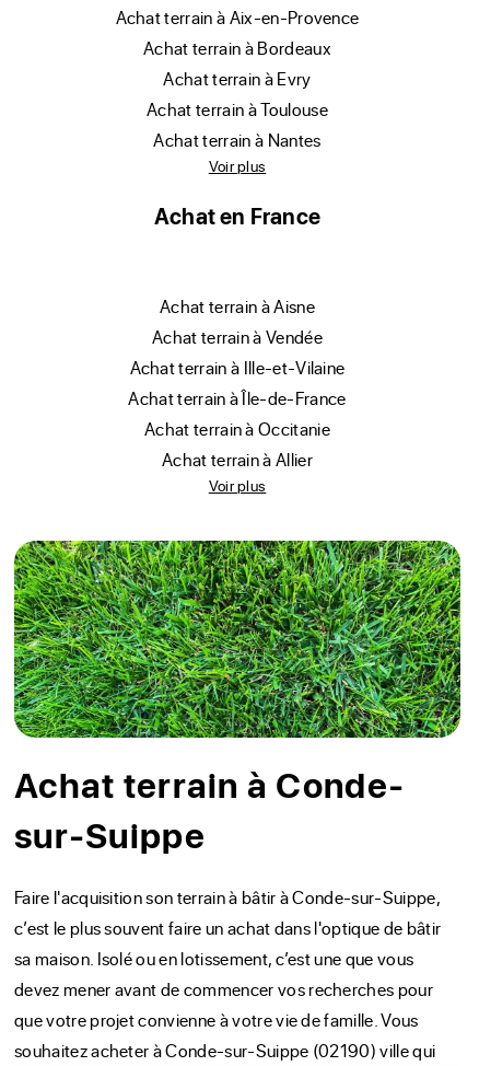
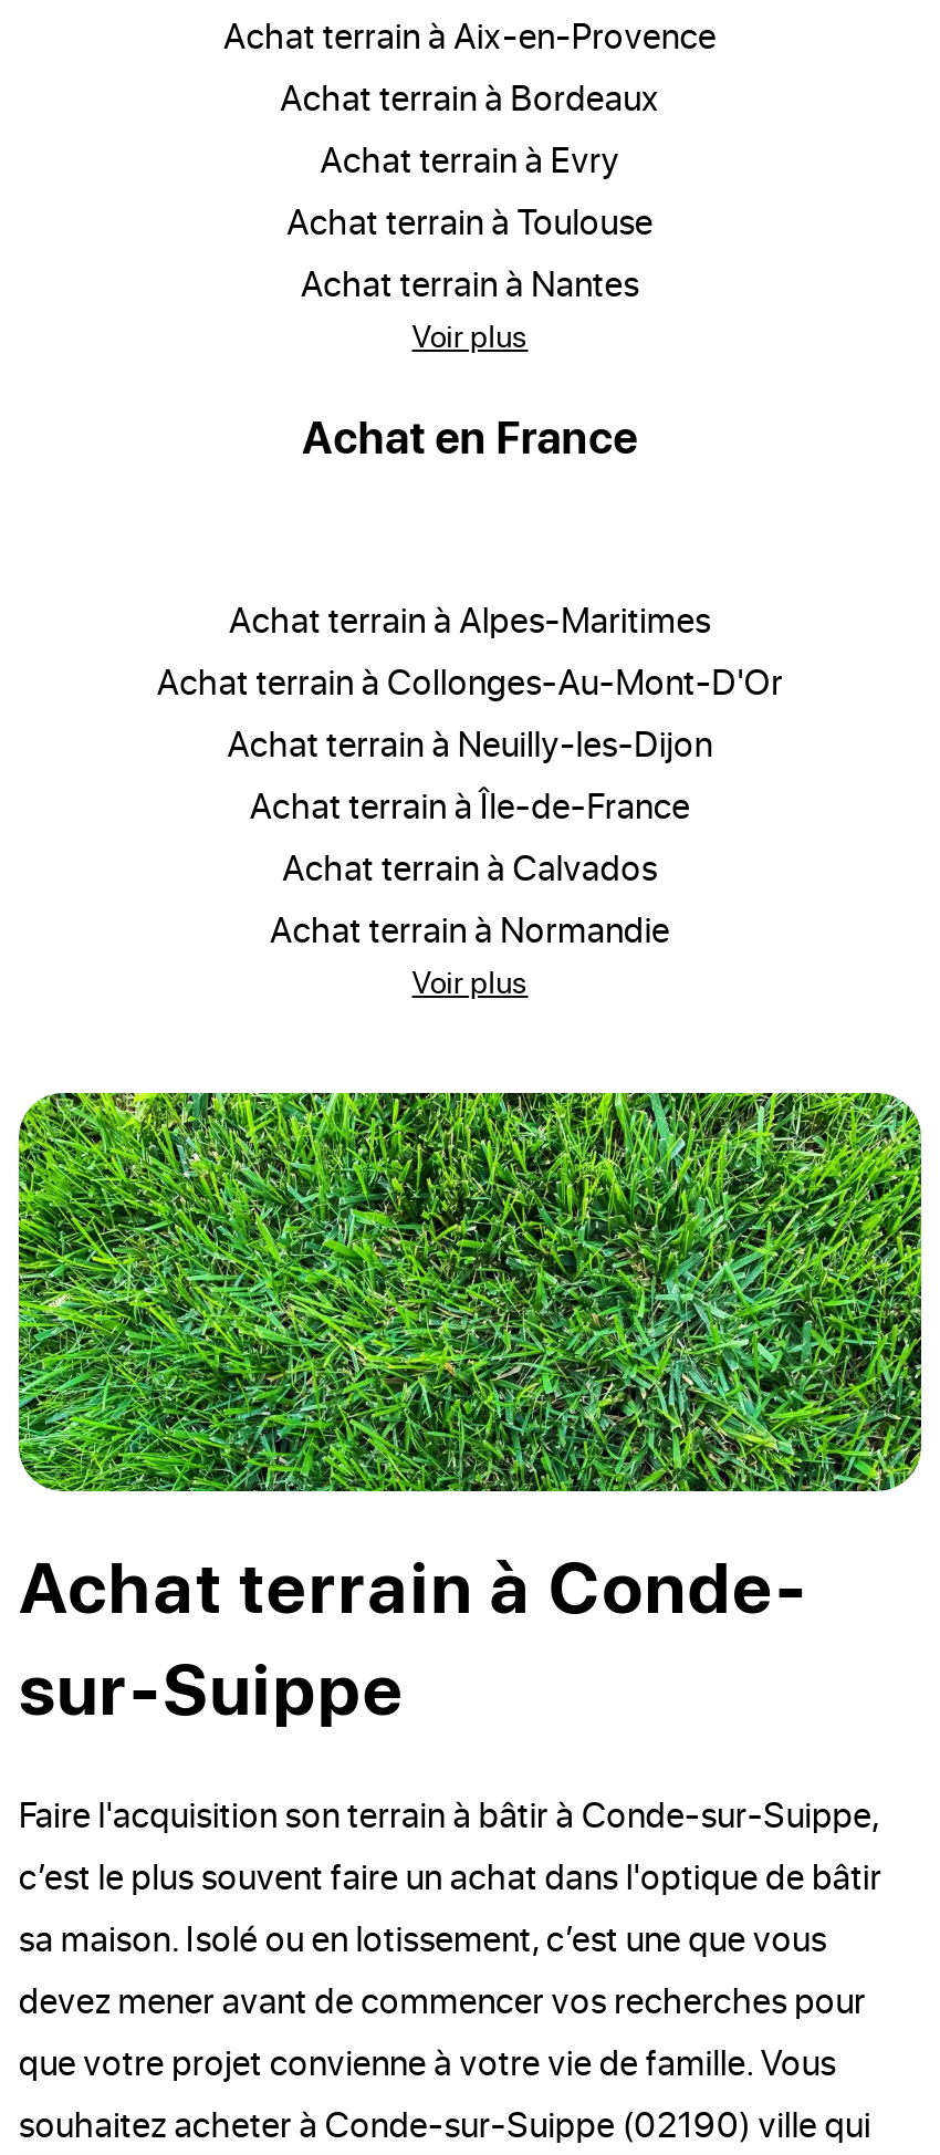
[171,294,315,317] achat terrain à Aisne -> [252,595,711,642] achat terrain à Alpes-Maritimes
[163,325,323,348] achat terrain à Vendée -> [180,657,783,704] achat terrain à Collonges-Au-Mont-D'Or
[141,356,345,379] achat terrain à Ille-et-Vilaine -> [250,719,713,766] achat terrain à Neuilly-les-Dijon
[156,417,330,440] achat terrain à Occitanie -> [305,843,658,889] achat terrain à Calvados
[173,448,313,471] achat terrain à Allier -> [293,905,670,951] achat terrain à Normandie

